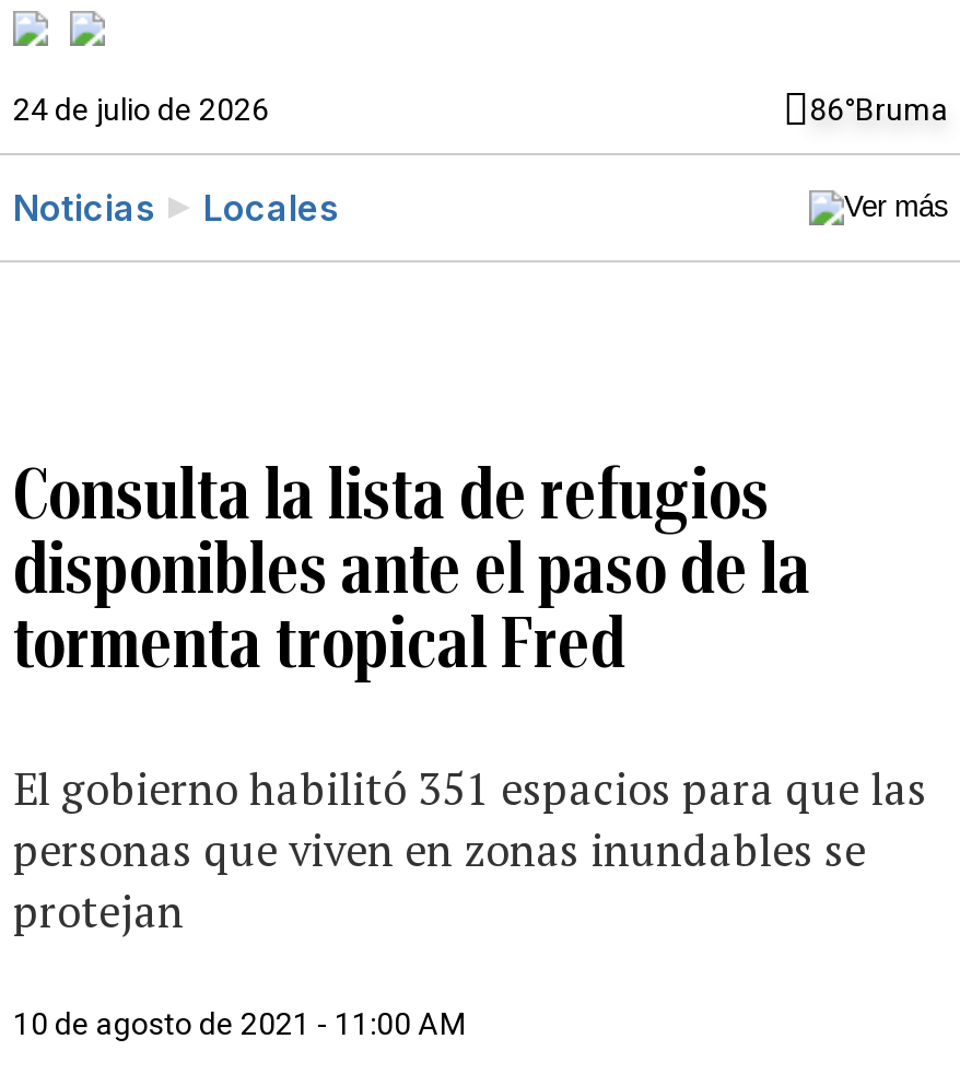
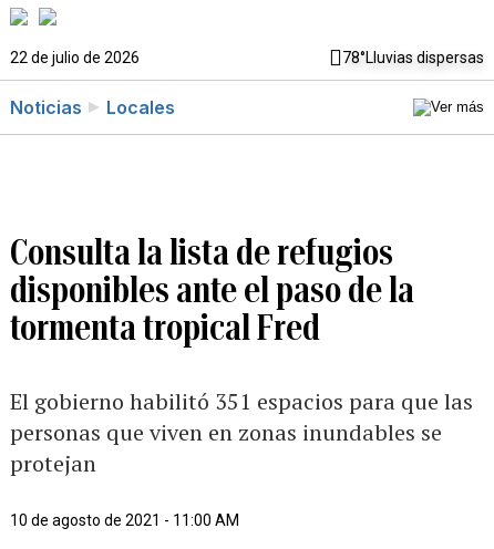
[13,92,949,127] 24 de julio de 2026 | 86°Bruma -> [10,49,484,66] 22 de julio de 2026 | 78°Lluvias dispersas

